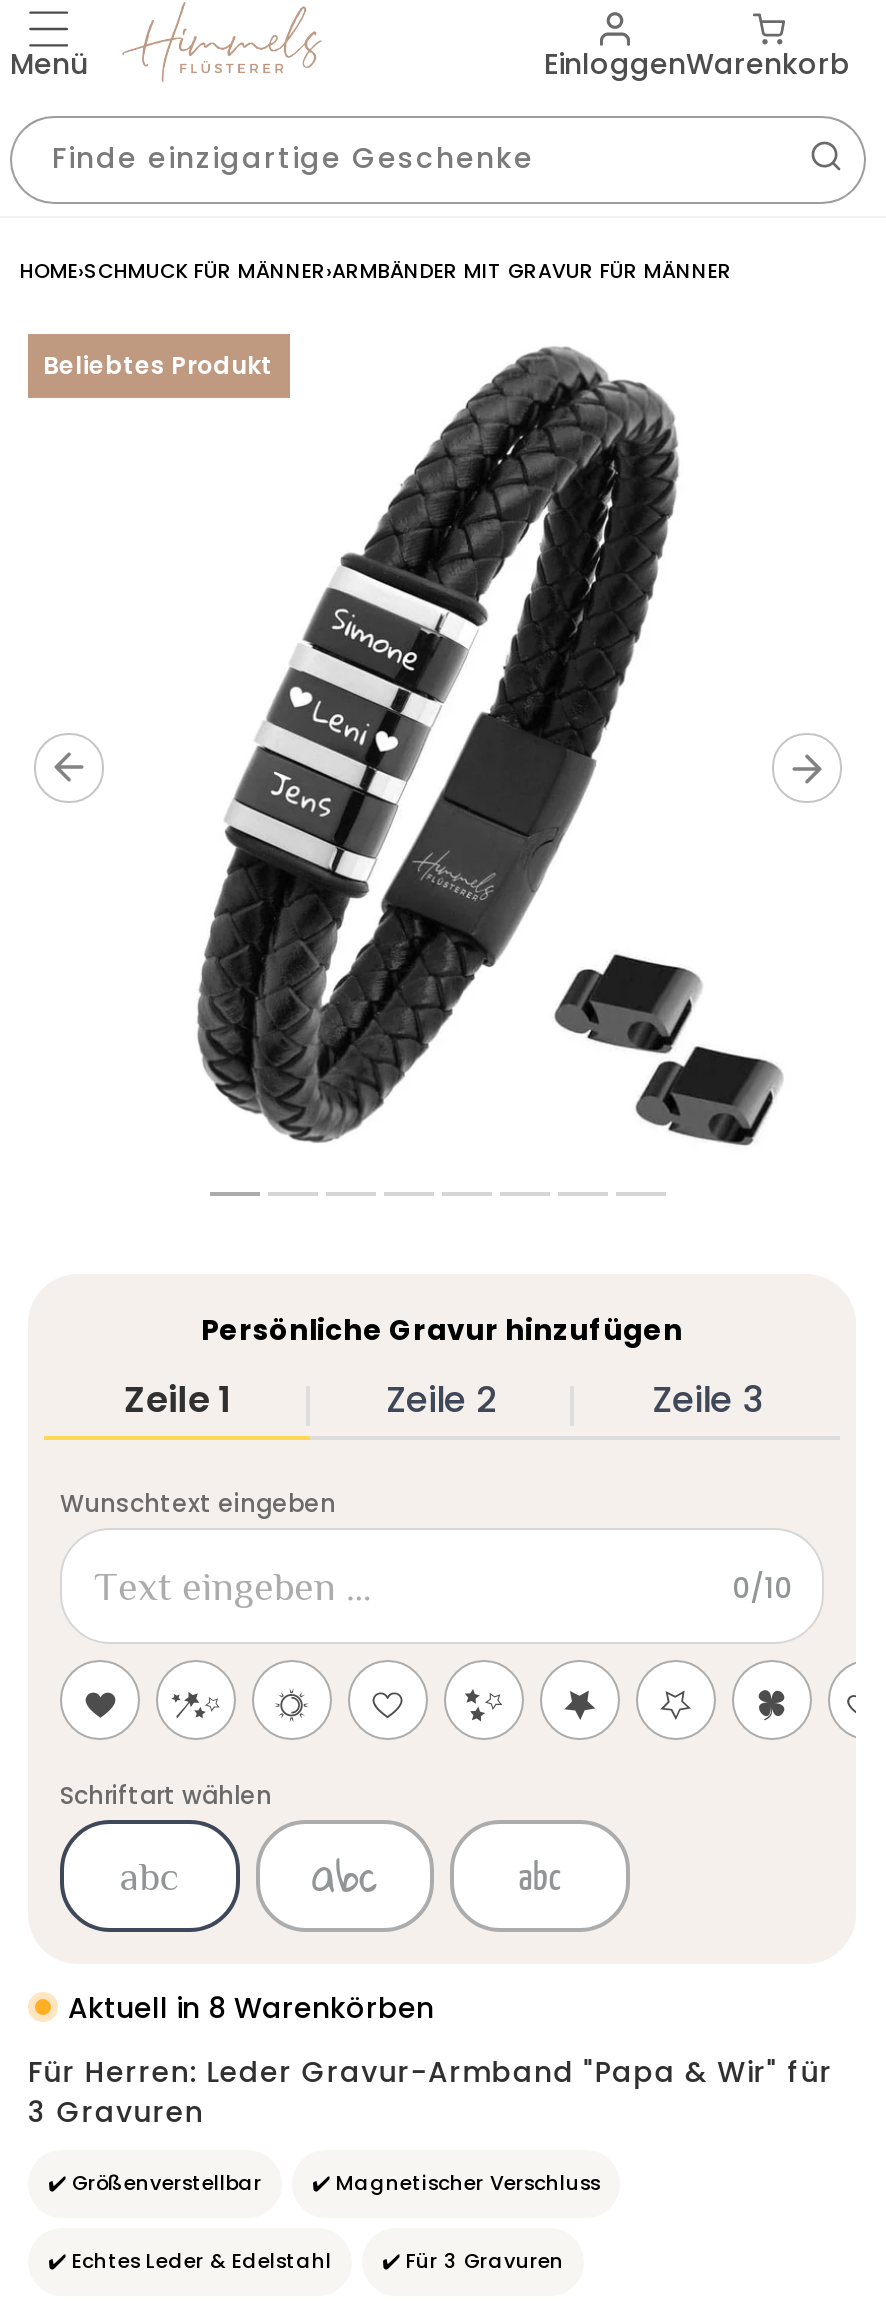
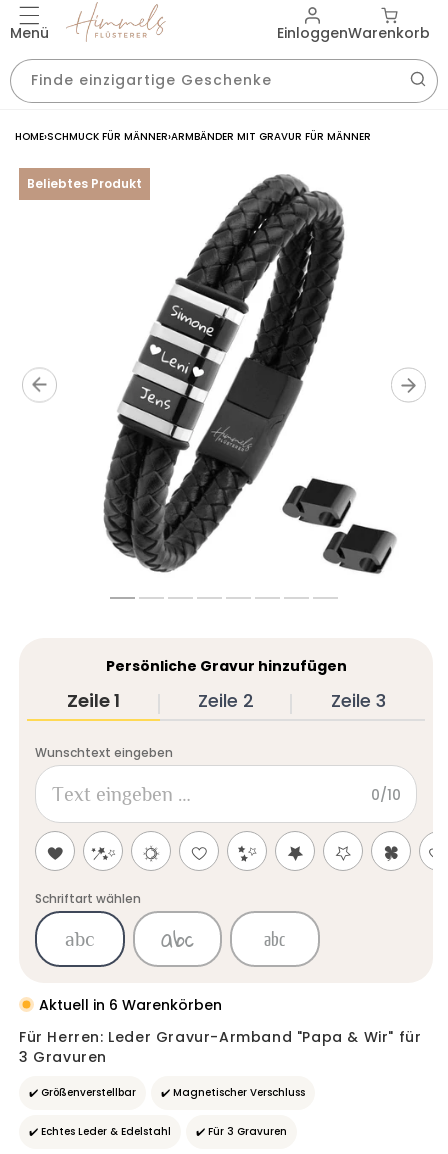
[68,1988,434,2028] Aktuell in 8 Warenkörben -> [39,995,222,1015] Aktuell in 6 Warenkörben

